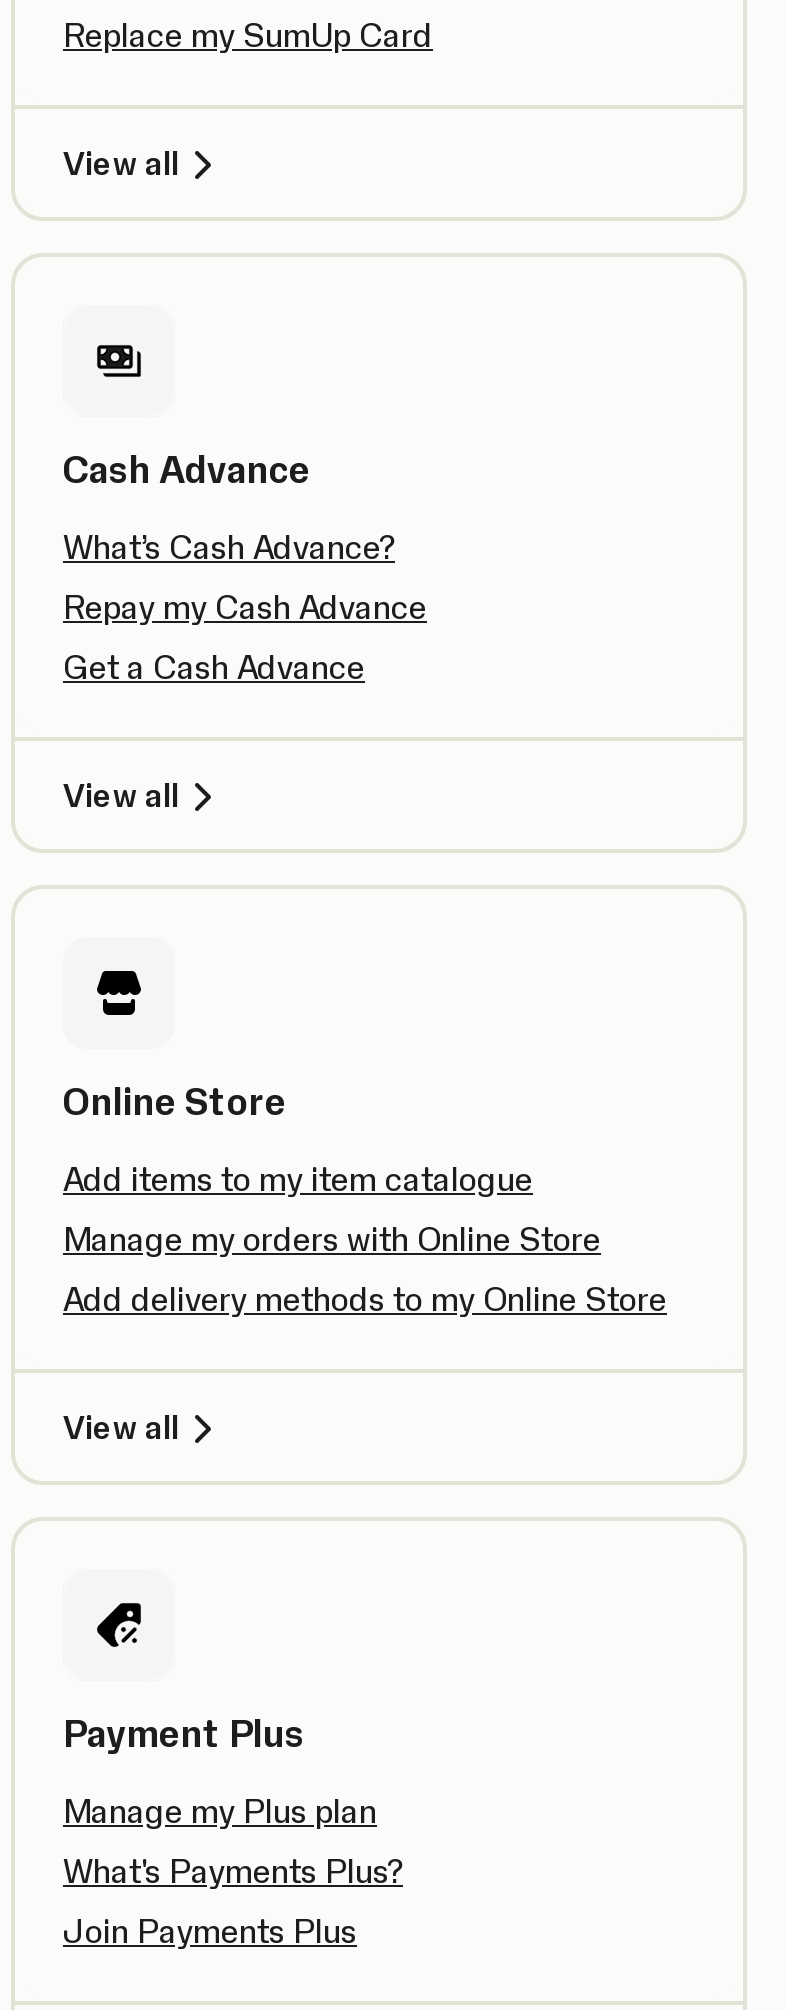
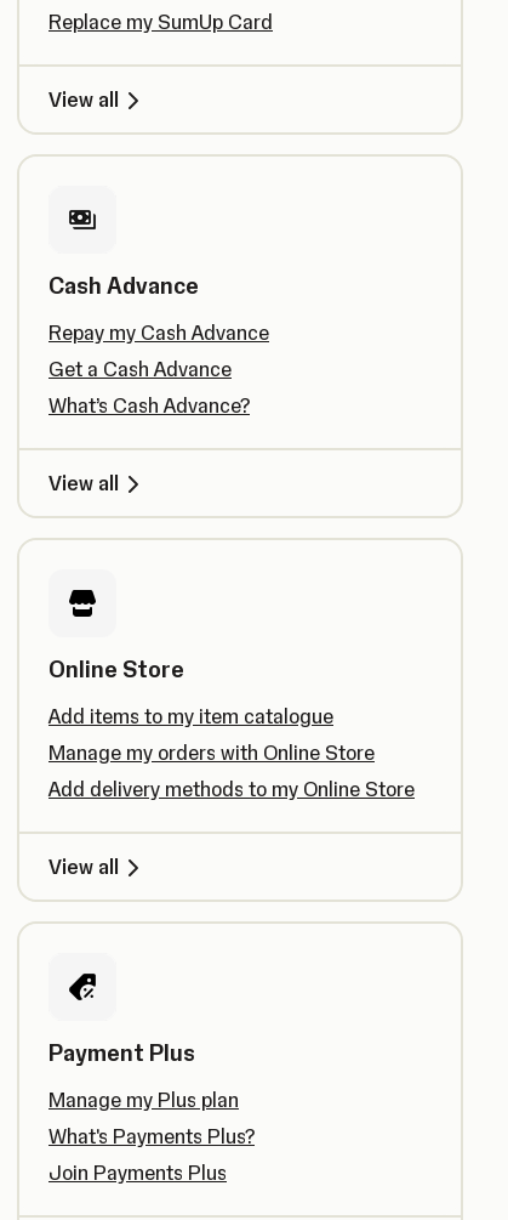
moved [63,527,395,567] -> [48,393,250,418]: What’s Cash Advance?
moved [63,587,427,687] -> [48,320,269,381]: Repay my Cash Advance | Get a Cash Advance

